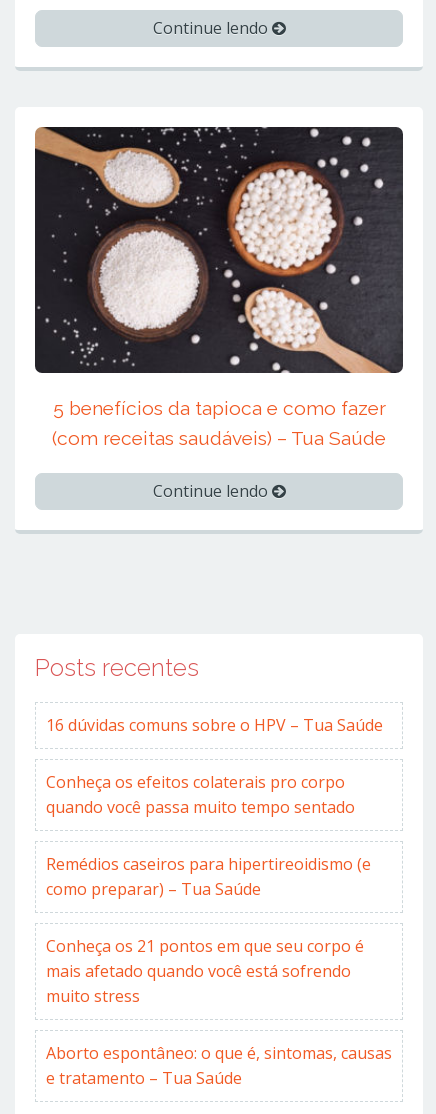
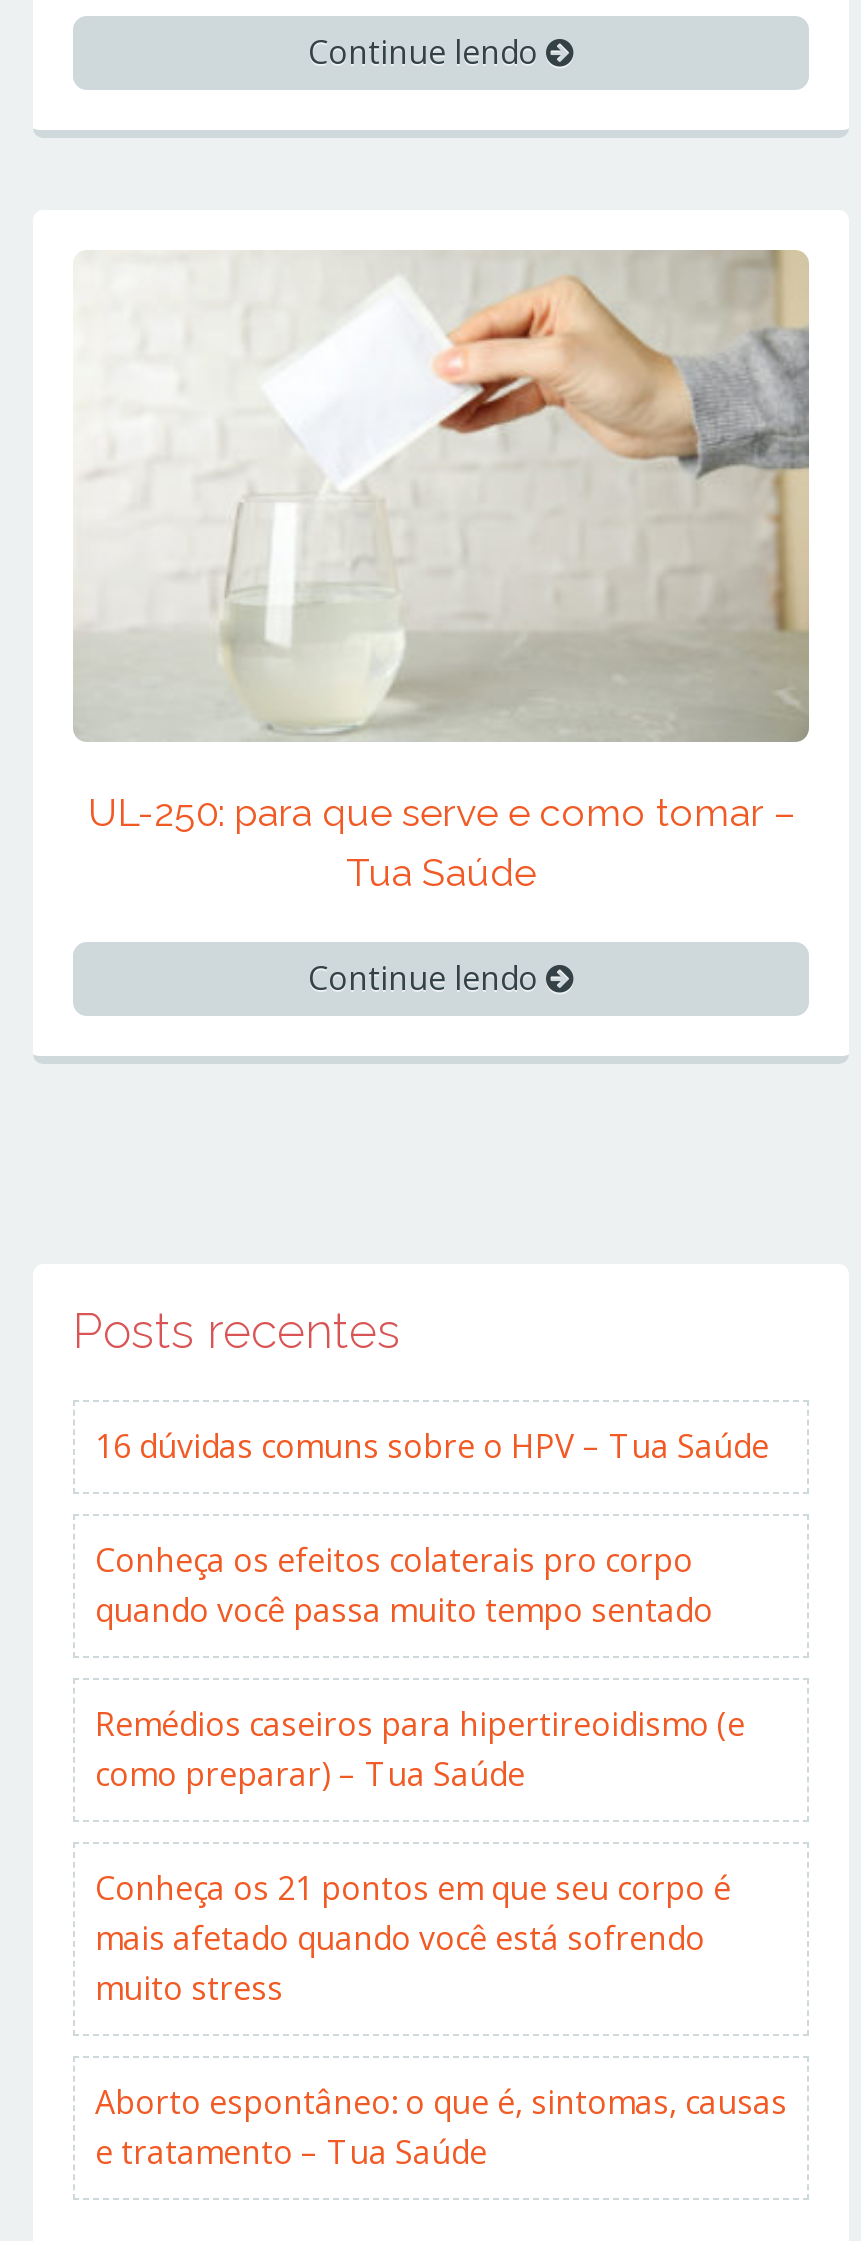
[34,126,404,449] [image] | 5 benefícios da tapioca e como fazer | (com receitas saudáveis) – Tua Saúde -> [73,249,811,895] [image] | UL-250: para que serve e como tomar – | Tua Saúde

